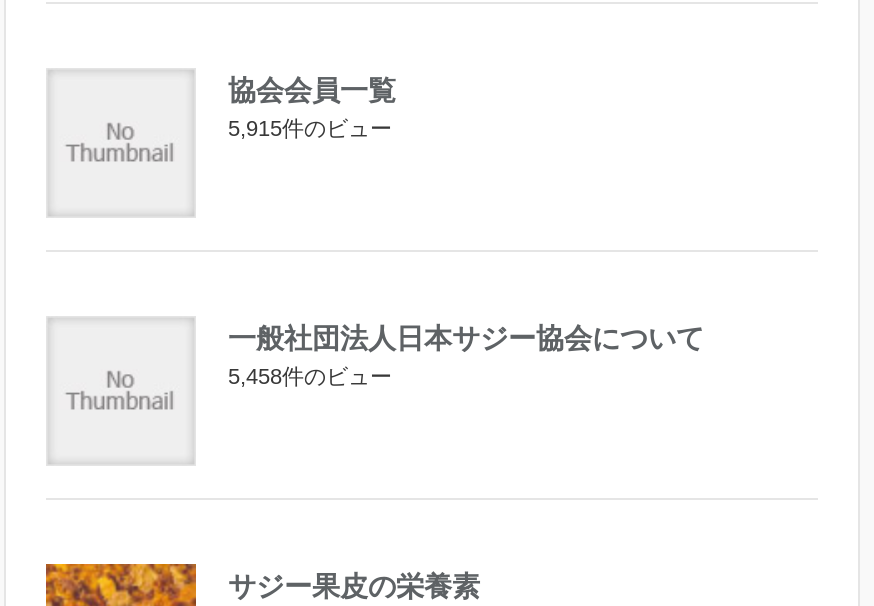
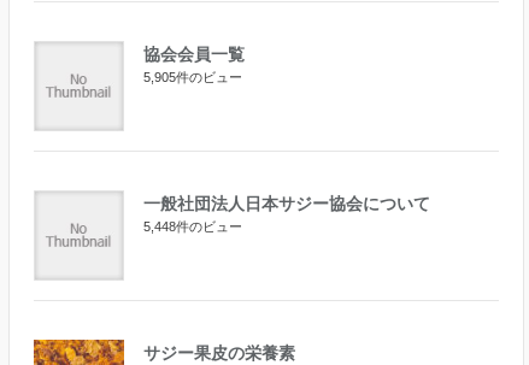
[228,115,392,139] 5,915件のビュー -> [143,69,242,84] 5,905件のビュー
[228,363,392,387] 5,458件のビュー -> [143,219,242,233] 5,448件のビュー

